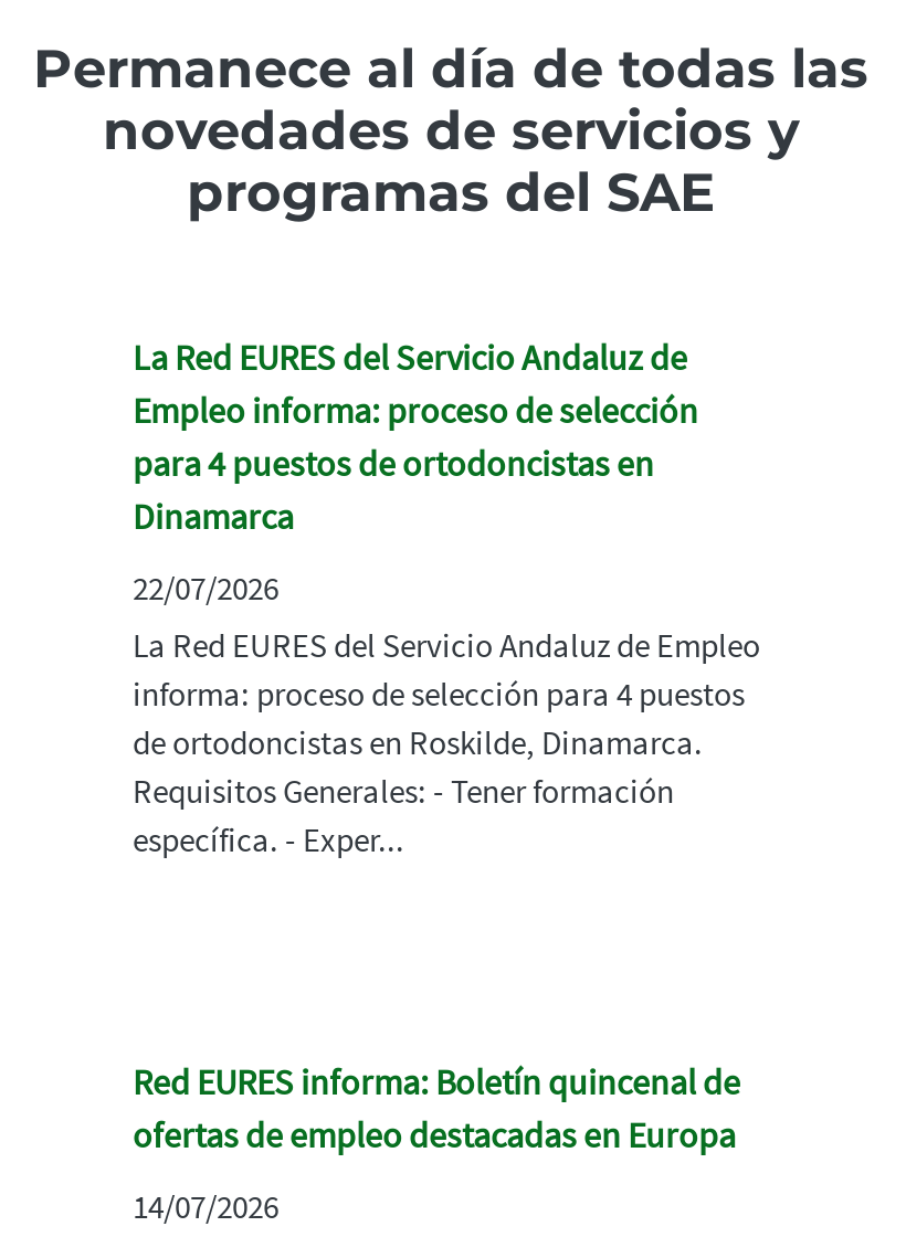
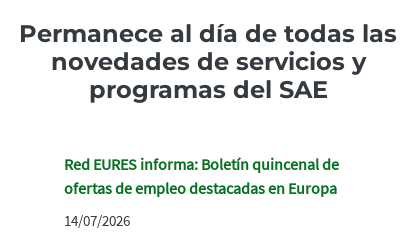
[133,335,760,861] La Red EURES del Servicio Andaluz de | Empleo informa: proceso de selección | para 4 puestos de ortodoncistas en | Dinamarca | 22/07/2026 | La Red EURES del Servicio Andaluz de Empleo | informa: proceso de selección para 4 puestos | de ortodoncistas en Roskilde, Dinamarca. | Requisitos Generales: - Tener formación | específica. - Exper... -> none

